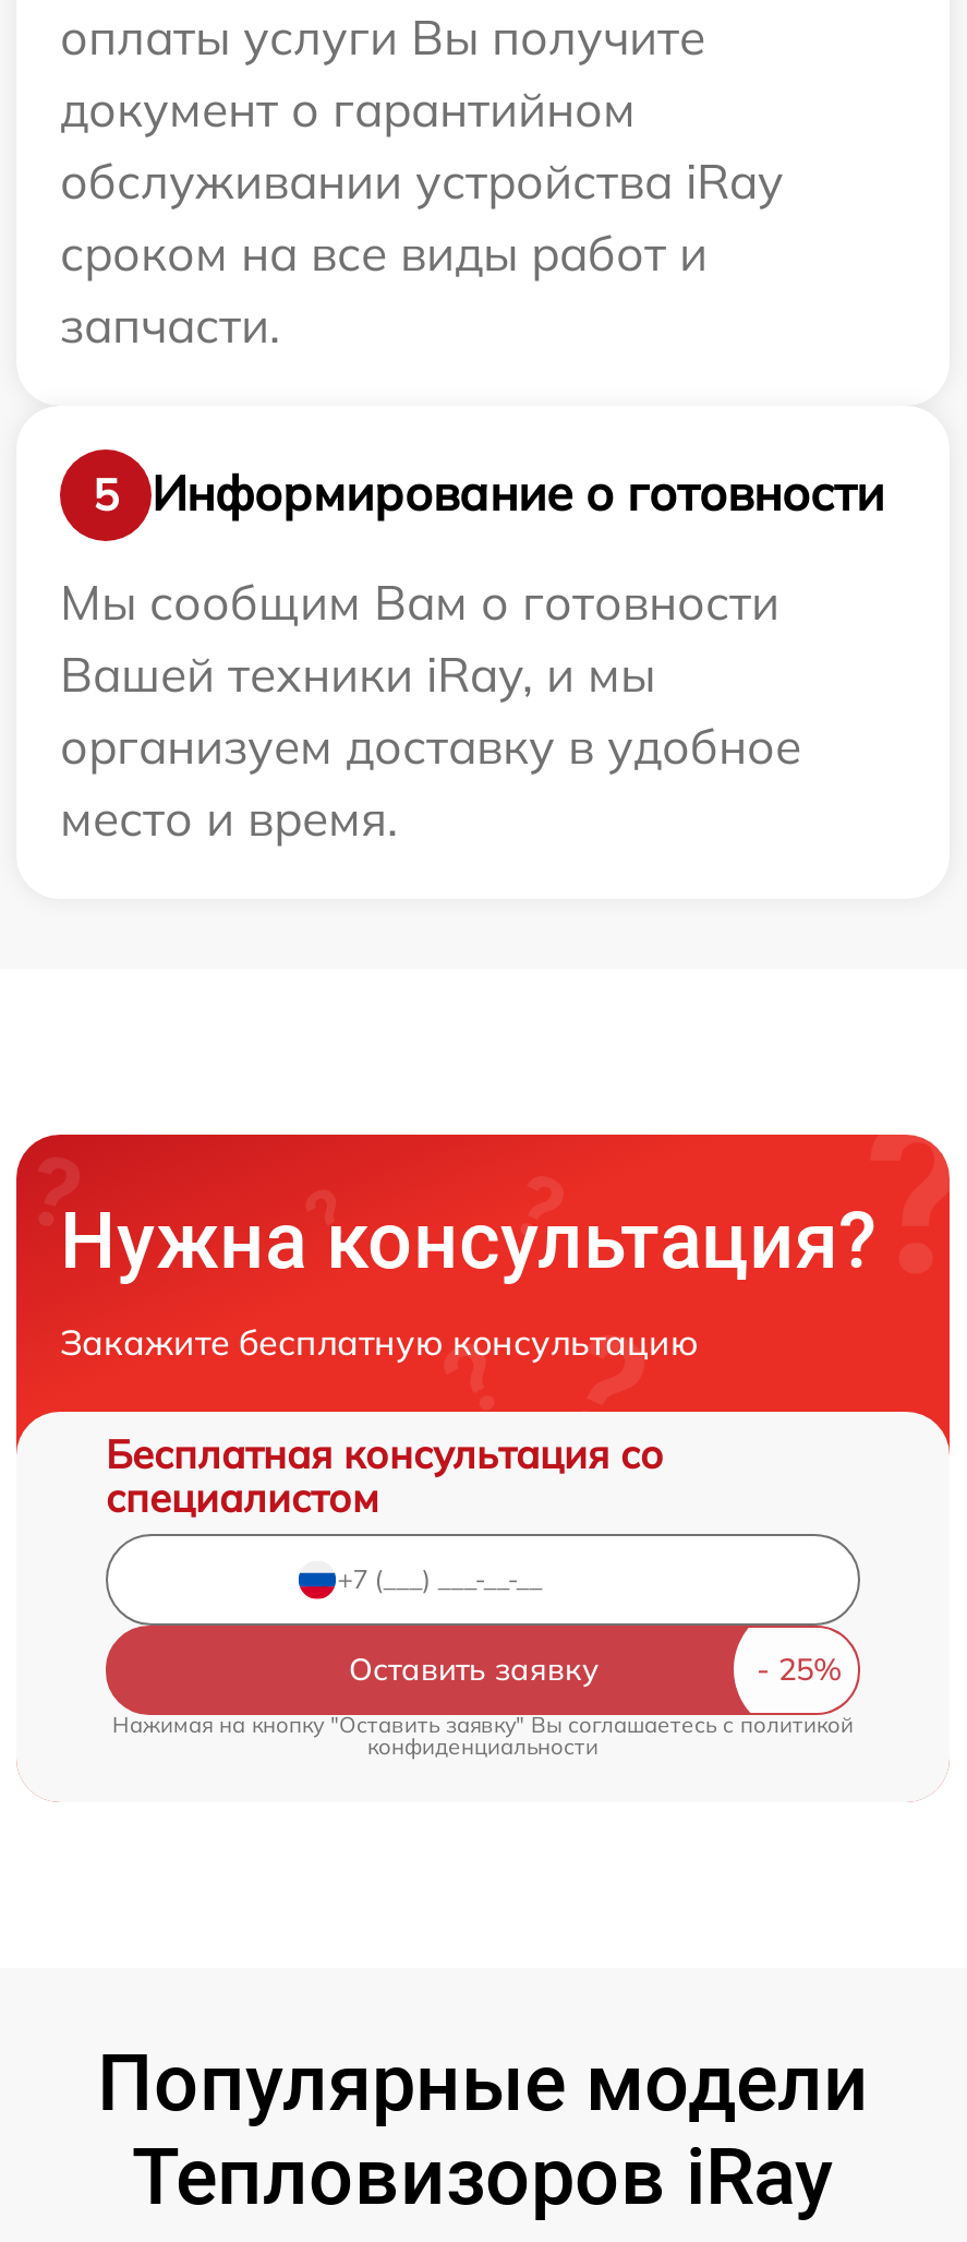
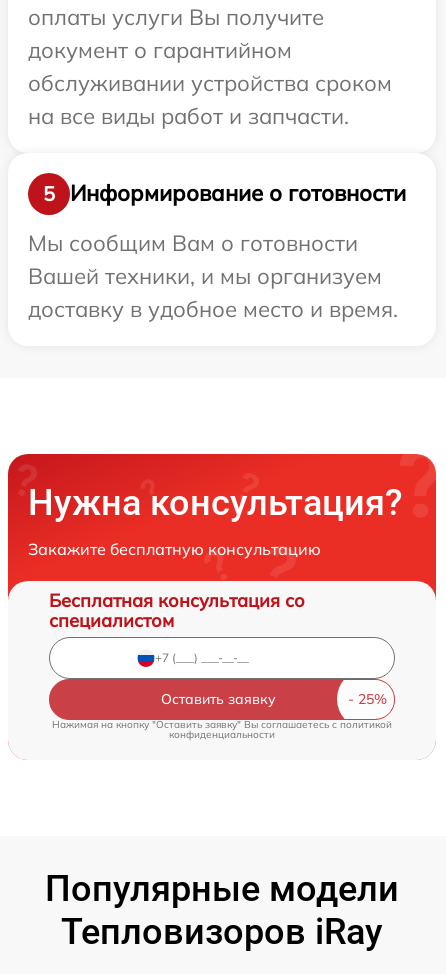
[60,150,784,355] обслуживании устройства iRay | сроком на все виды работ и | запчасти. -> [28,69,392,130] обслуживании устройства сроком | на все виды работ и запчасти.
[60,643,801,848] Вашей техники iRay, и мы | организуем доставку в удобное | место и время. -> [28,262,398,323] Вашей техники, и мы организуем | доставку в удобное место и время.

